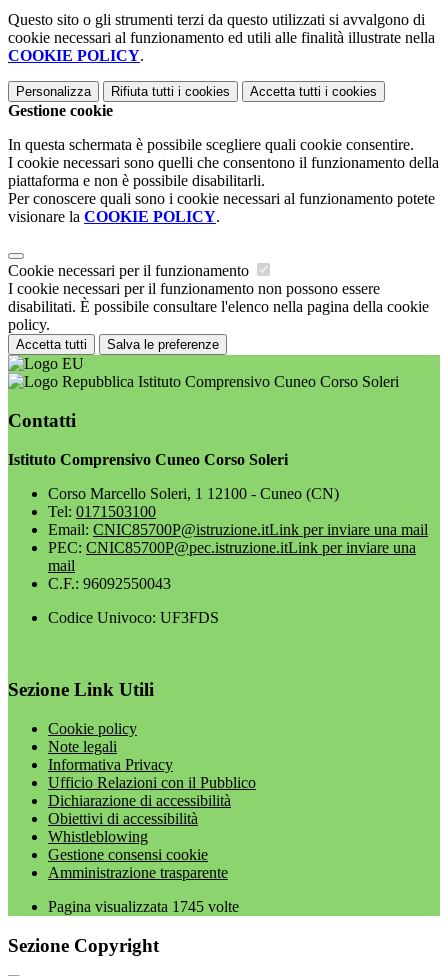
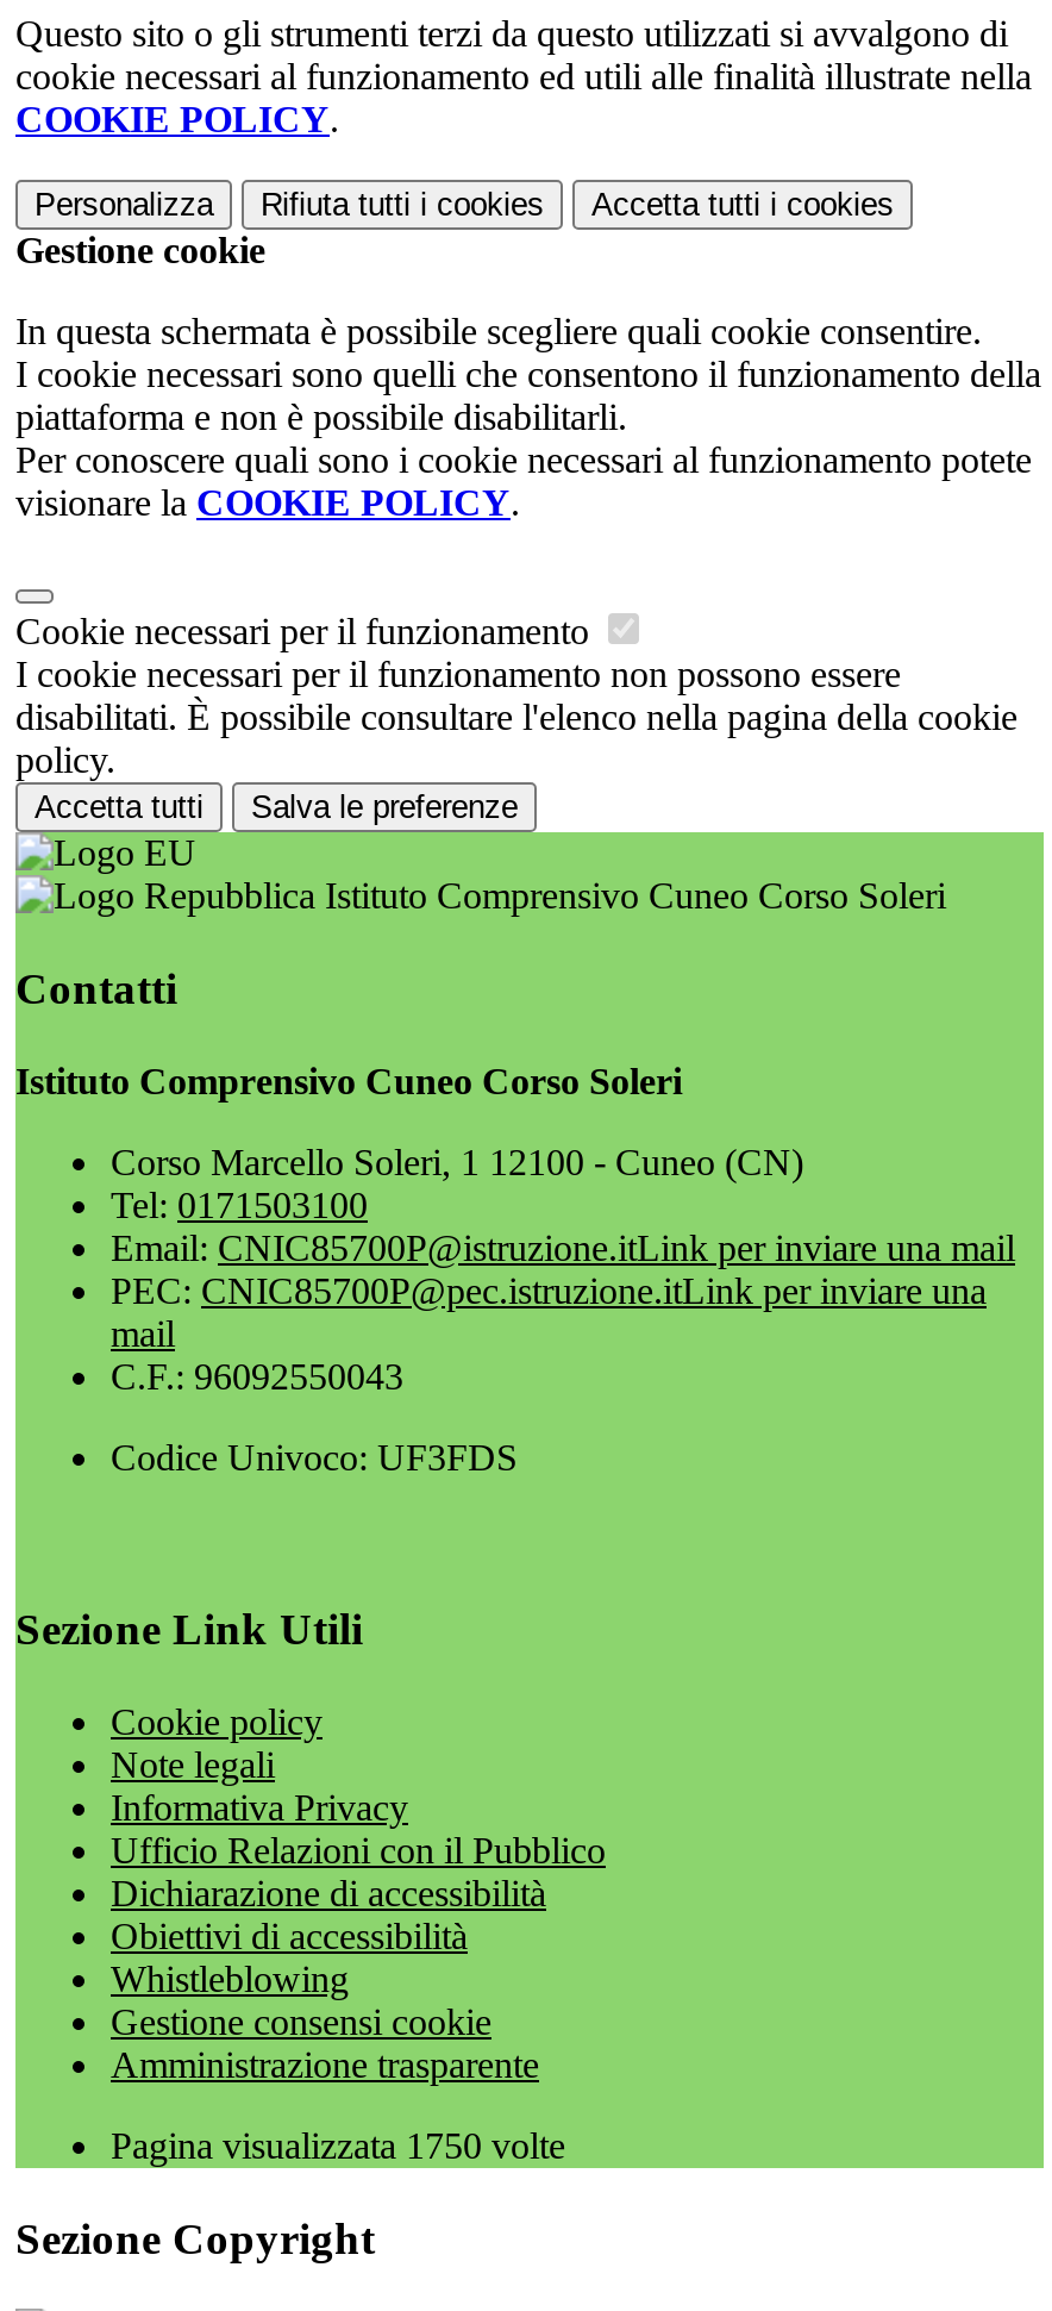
[48,898,239,915] Pagina visualizzata 1745 volte -> [111,2125,565,2166] Pagina visualizzata 1750 volte

